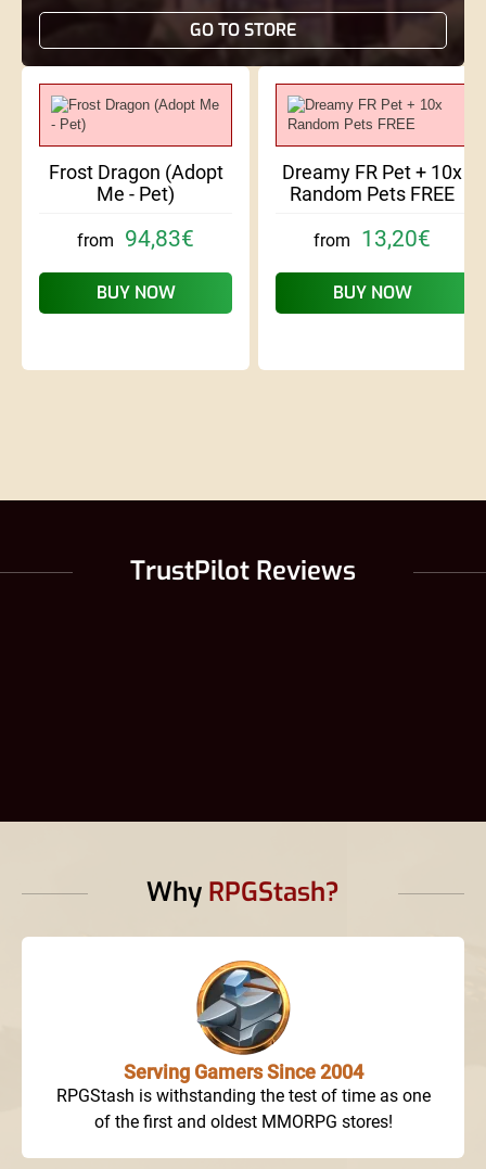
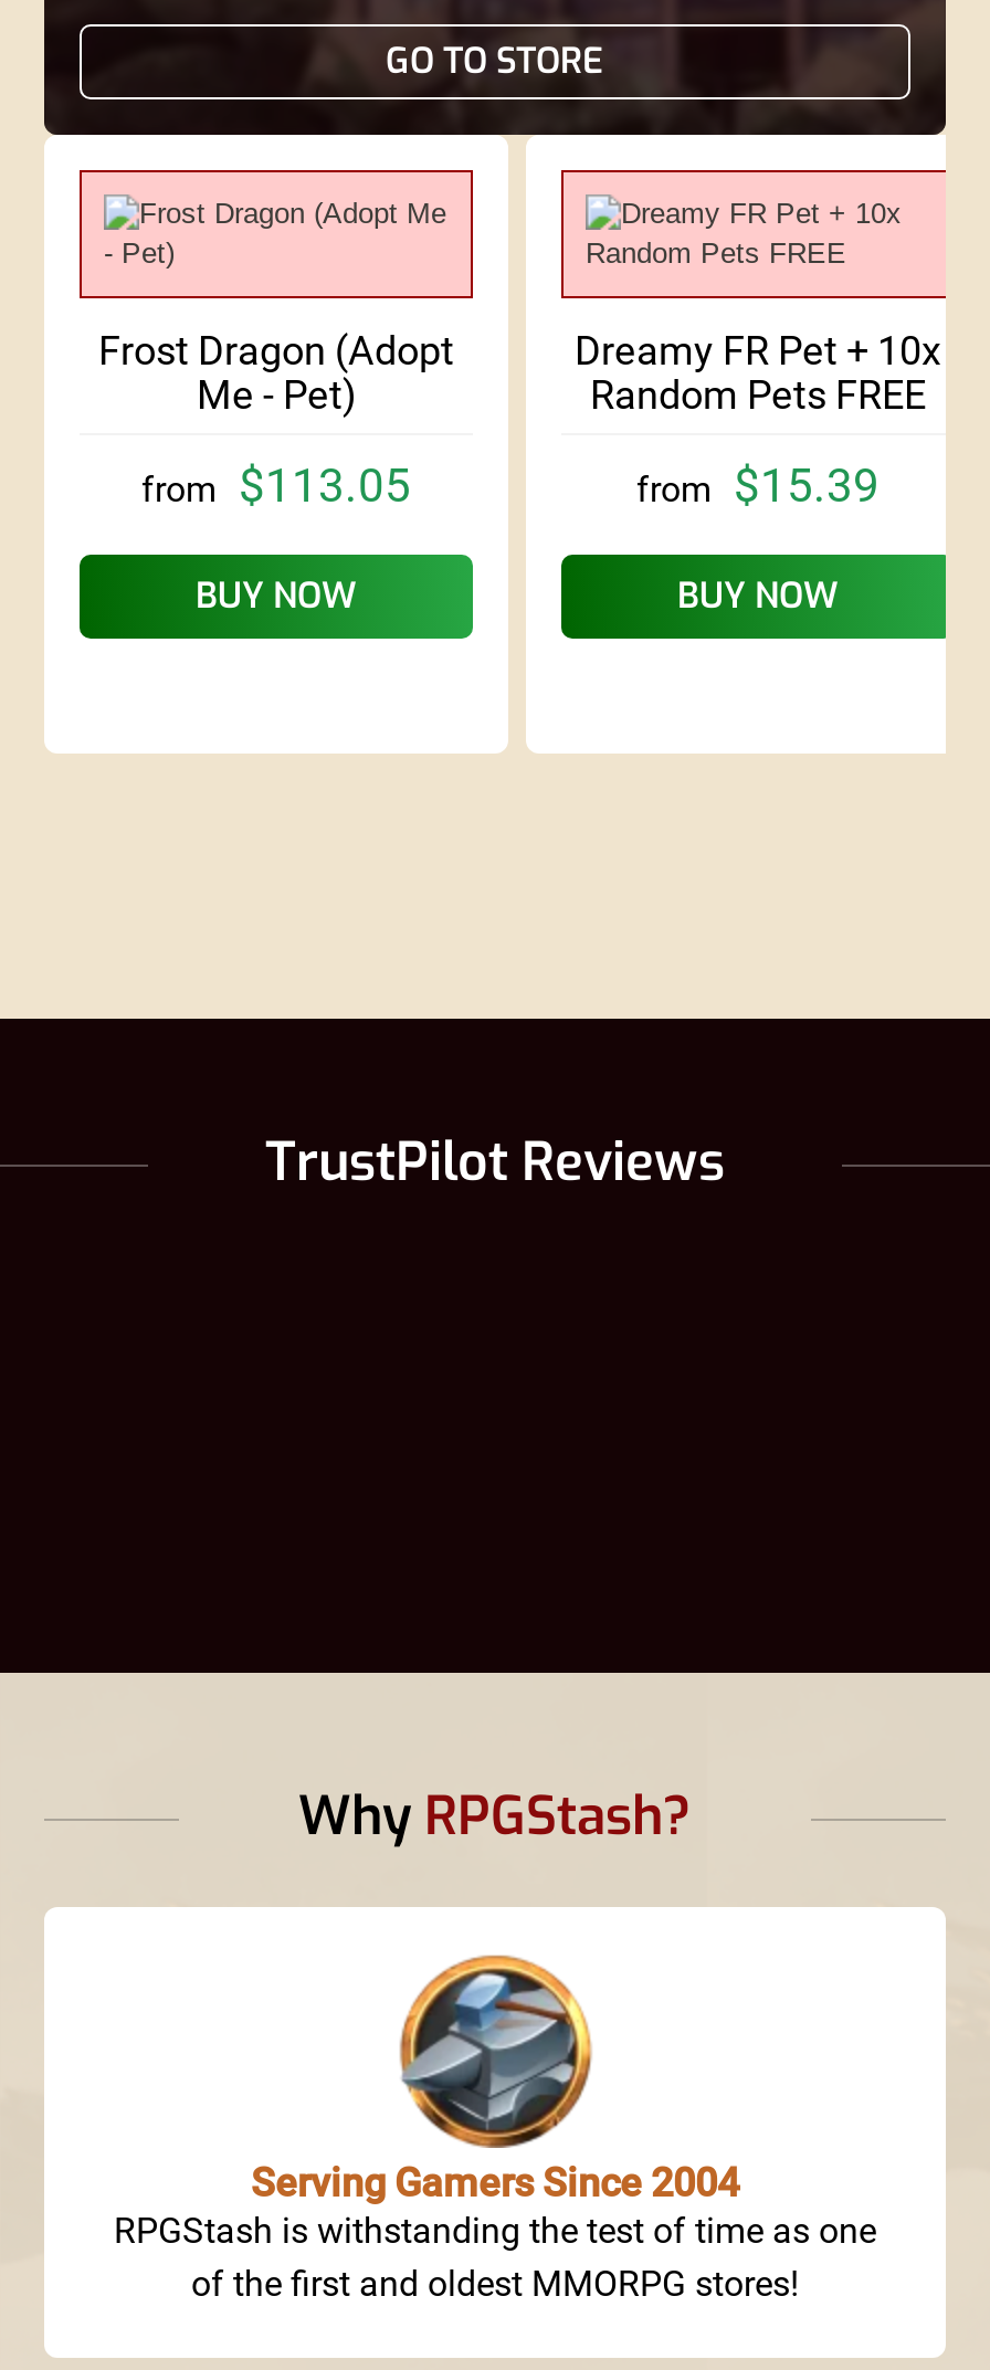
[77,226,194,252] from 94,83€ -> [141,460,411,513] from $113.05
[314,226,431,252] from 13,20€ -> [636,460,880,513] from $15.39

